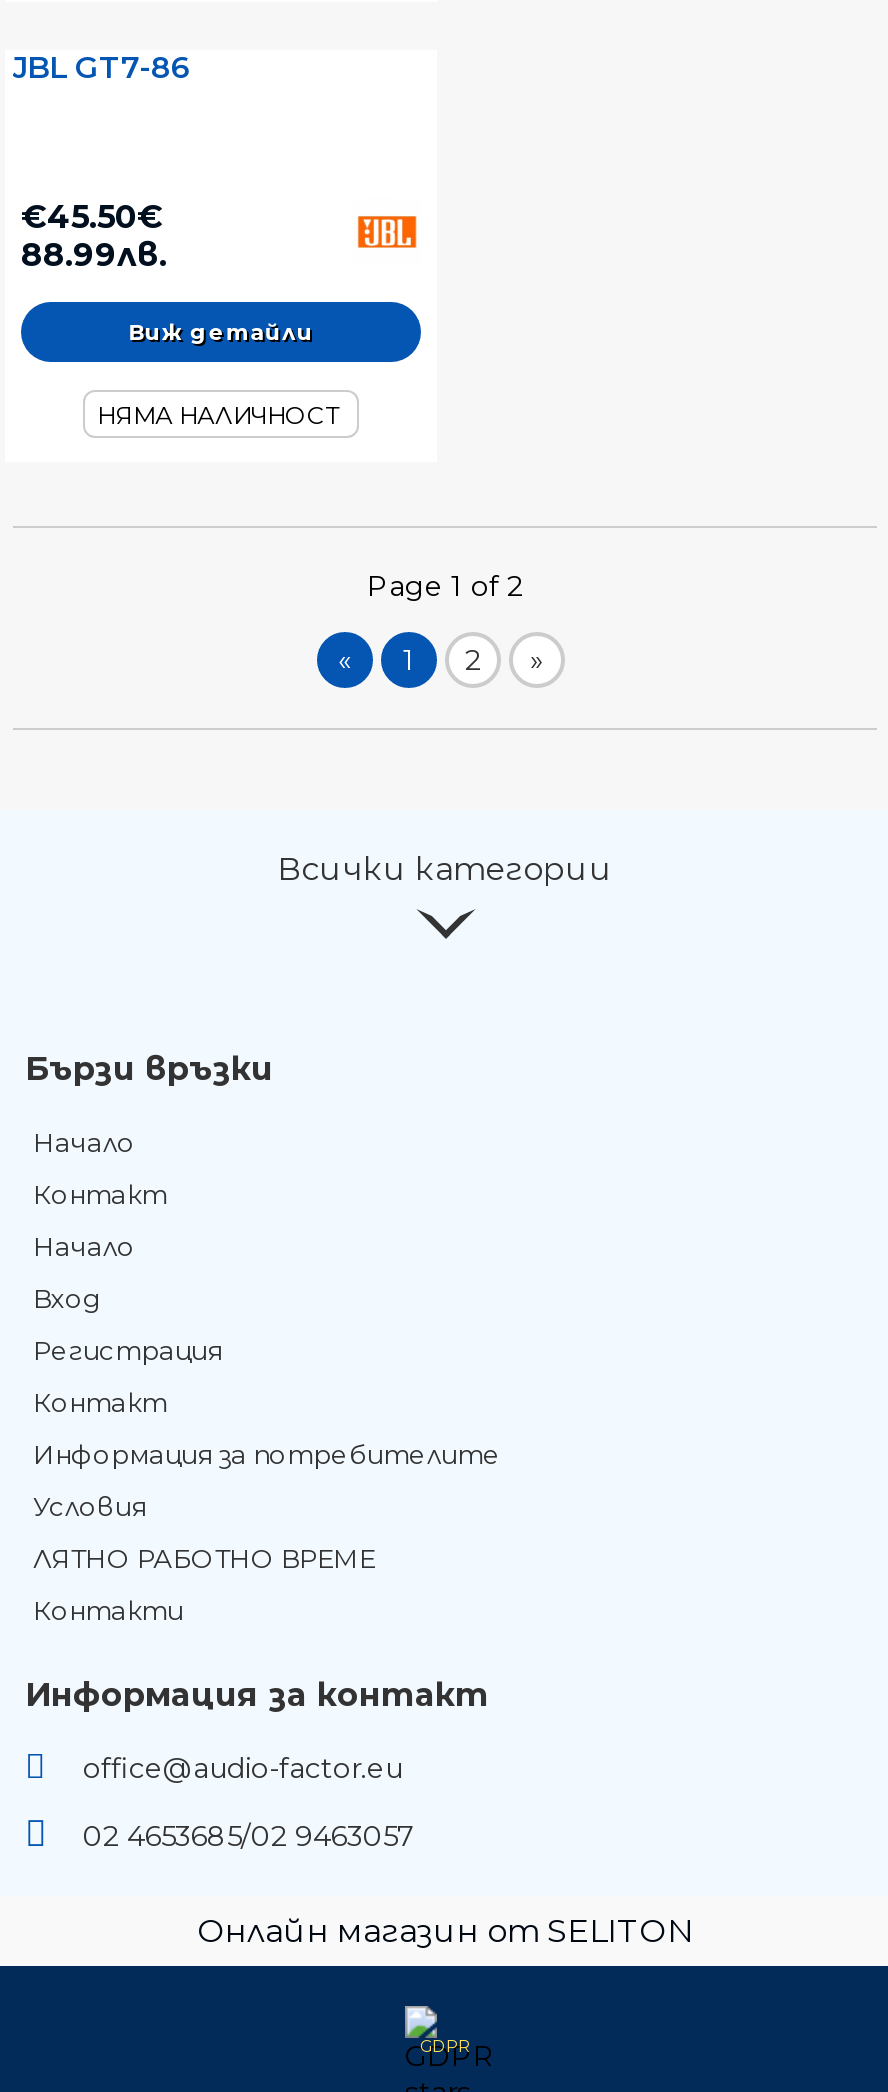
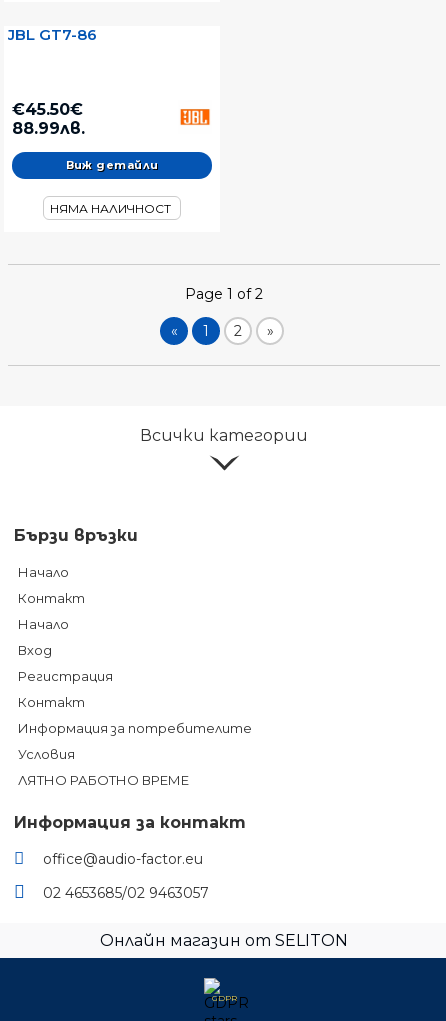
[33,1595,183,1627] Контакти -> none

